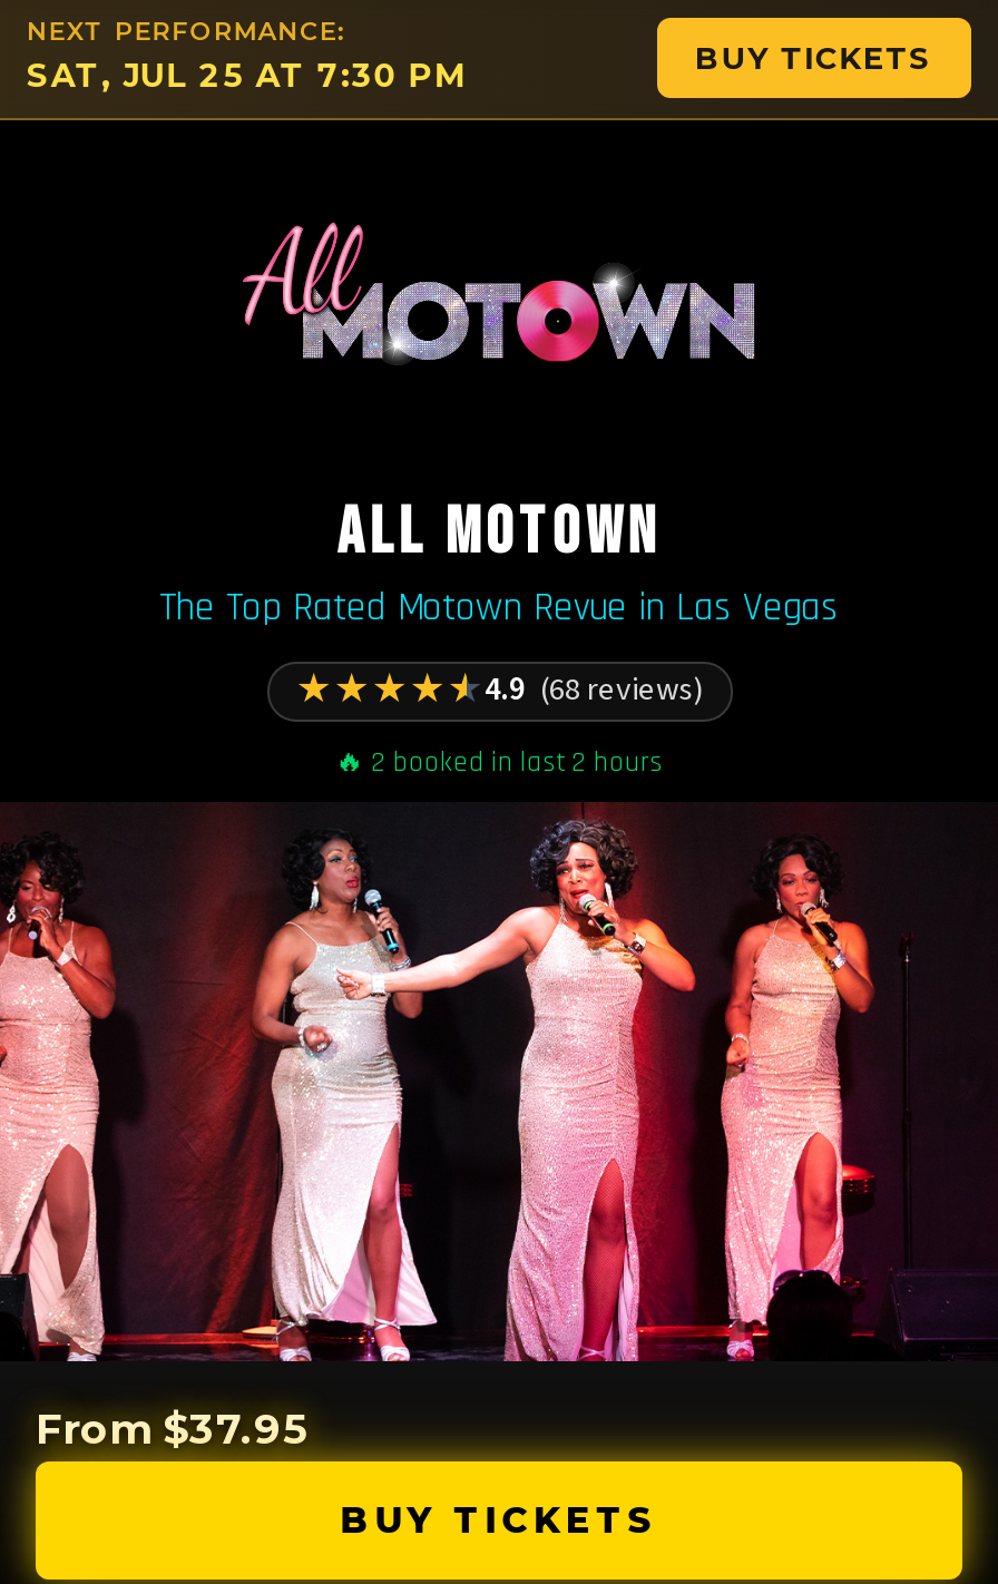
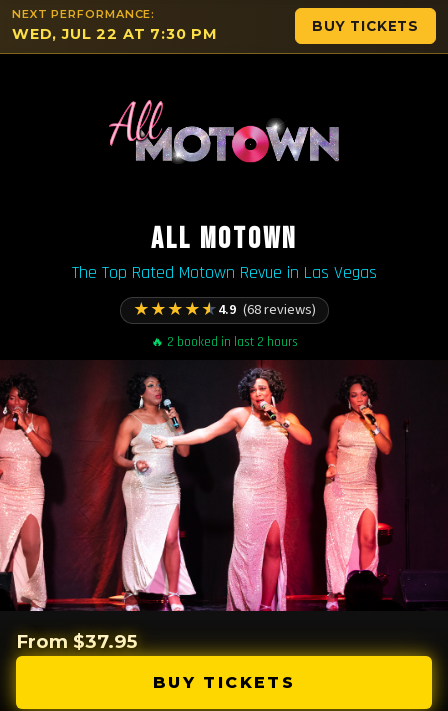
[27,56,468,96] SAT, JUL 25 AT 7:30 PM -> [12,25,218,43] WED, JUL 22 AT 7:30 PM

